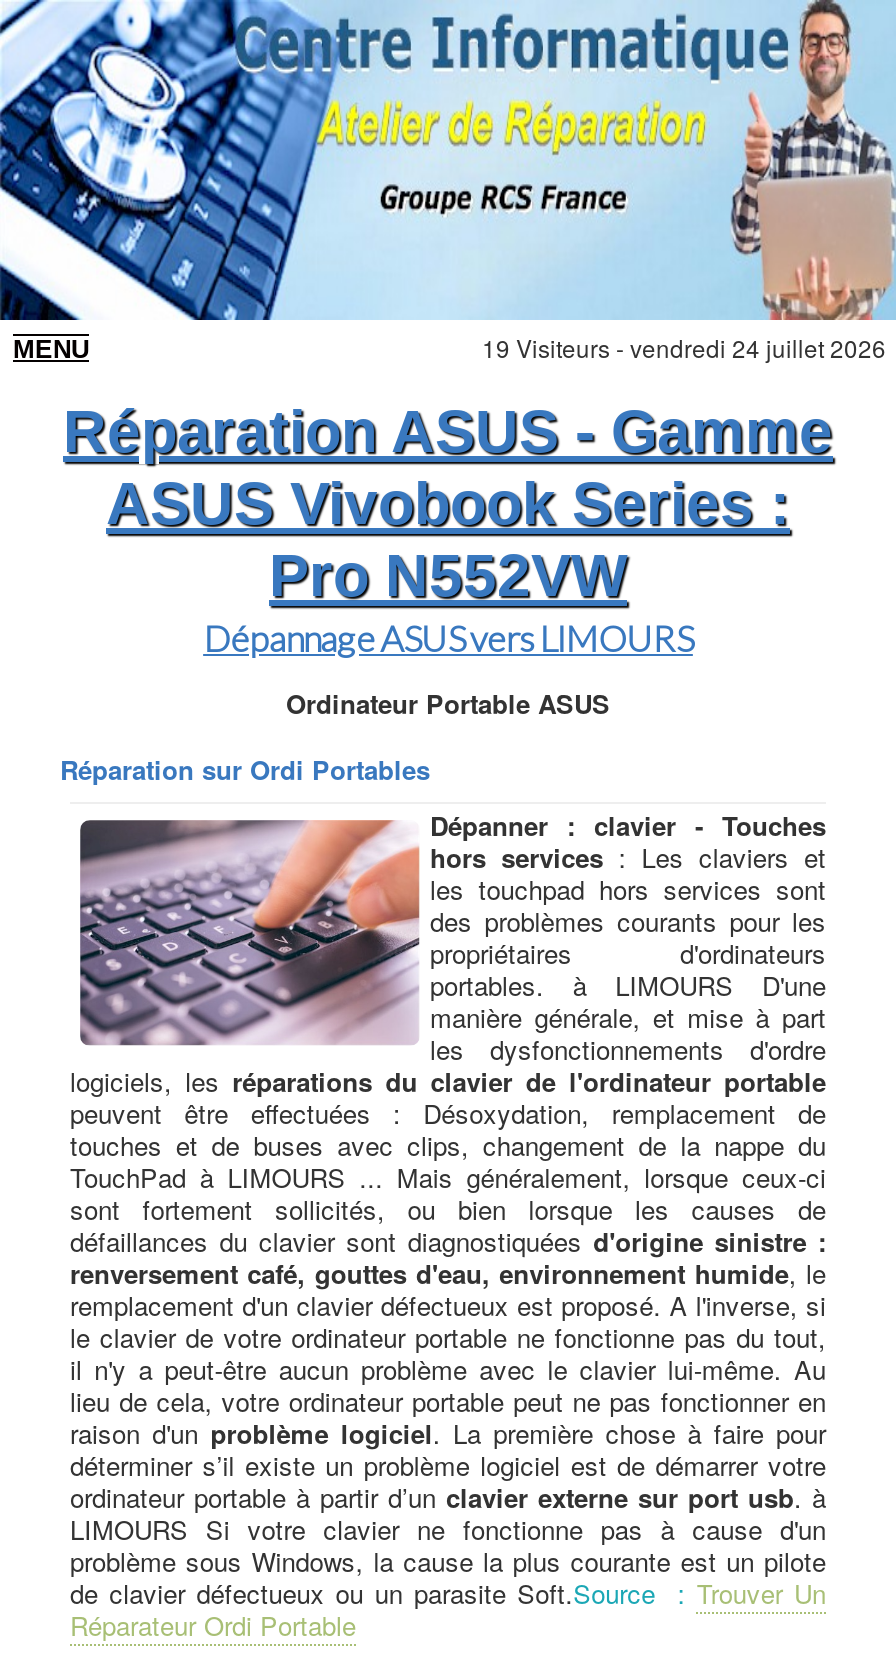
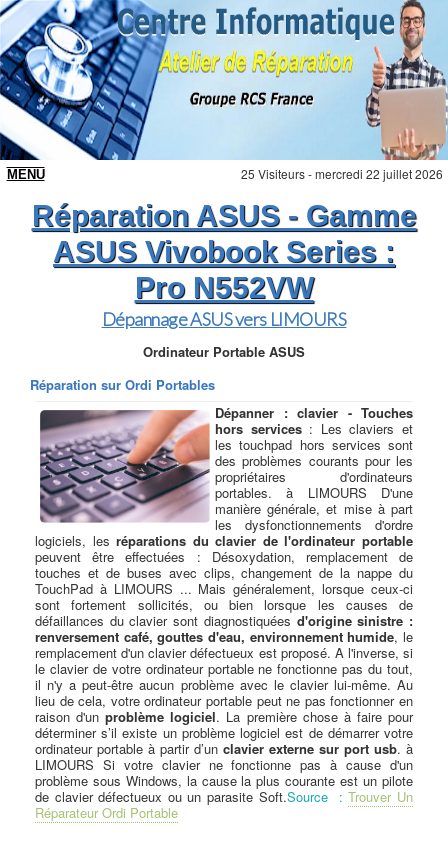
[482,330,886,364] 19 Visiteurs - vendredi 24 juillet 2026 -> [241,165,443,182] 25 Visiteurs - mercredi 22 juillet 2026

